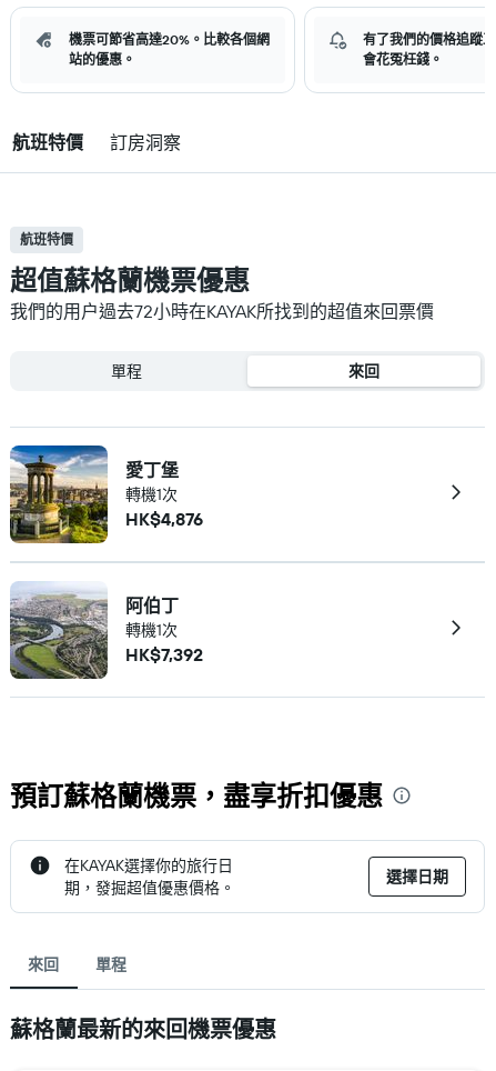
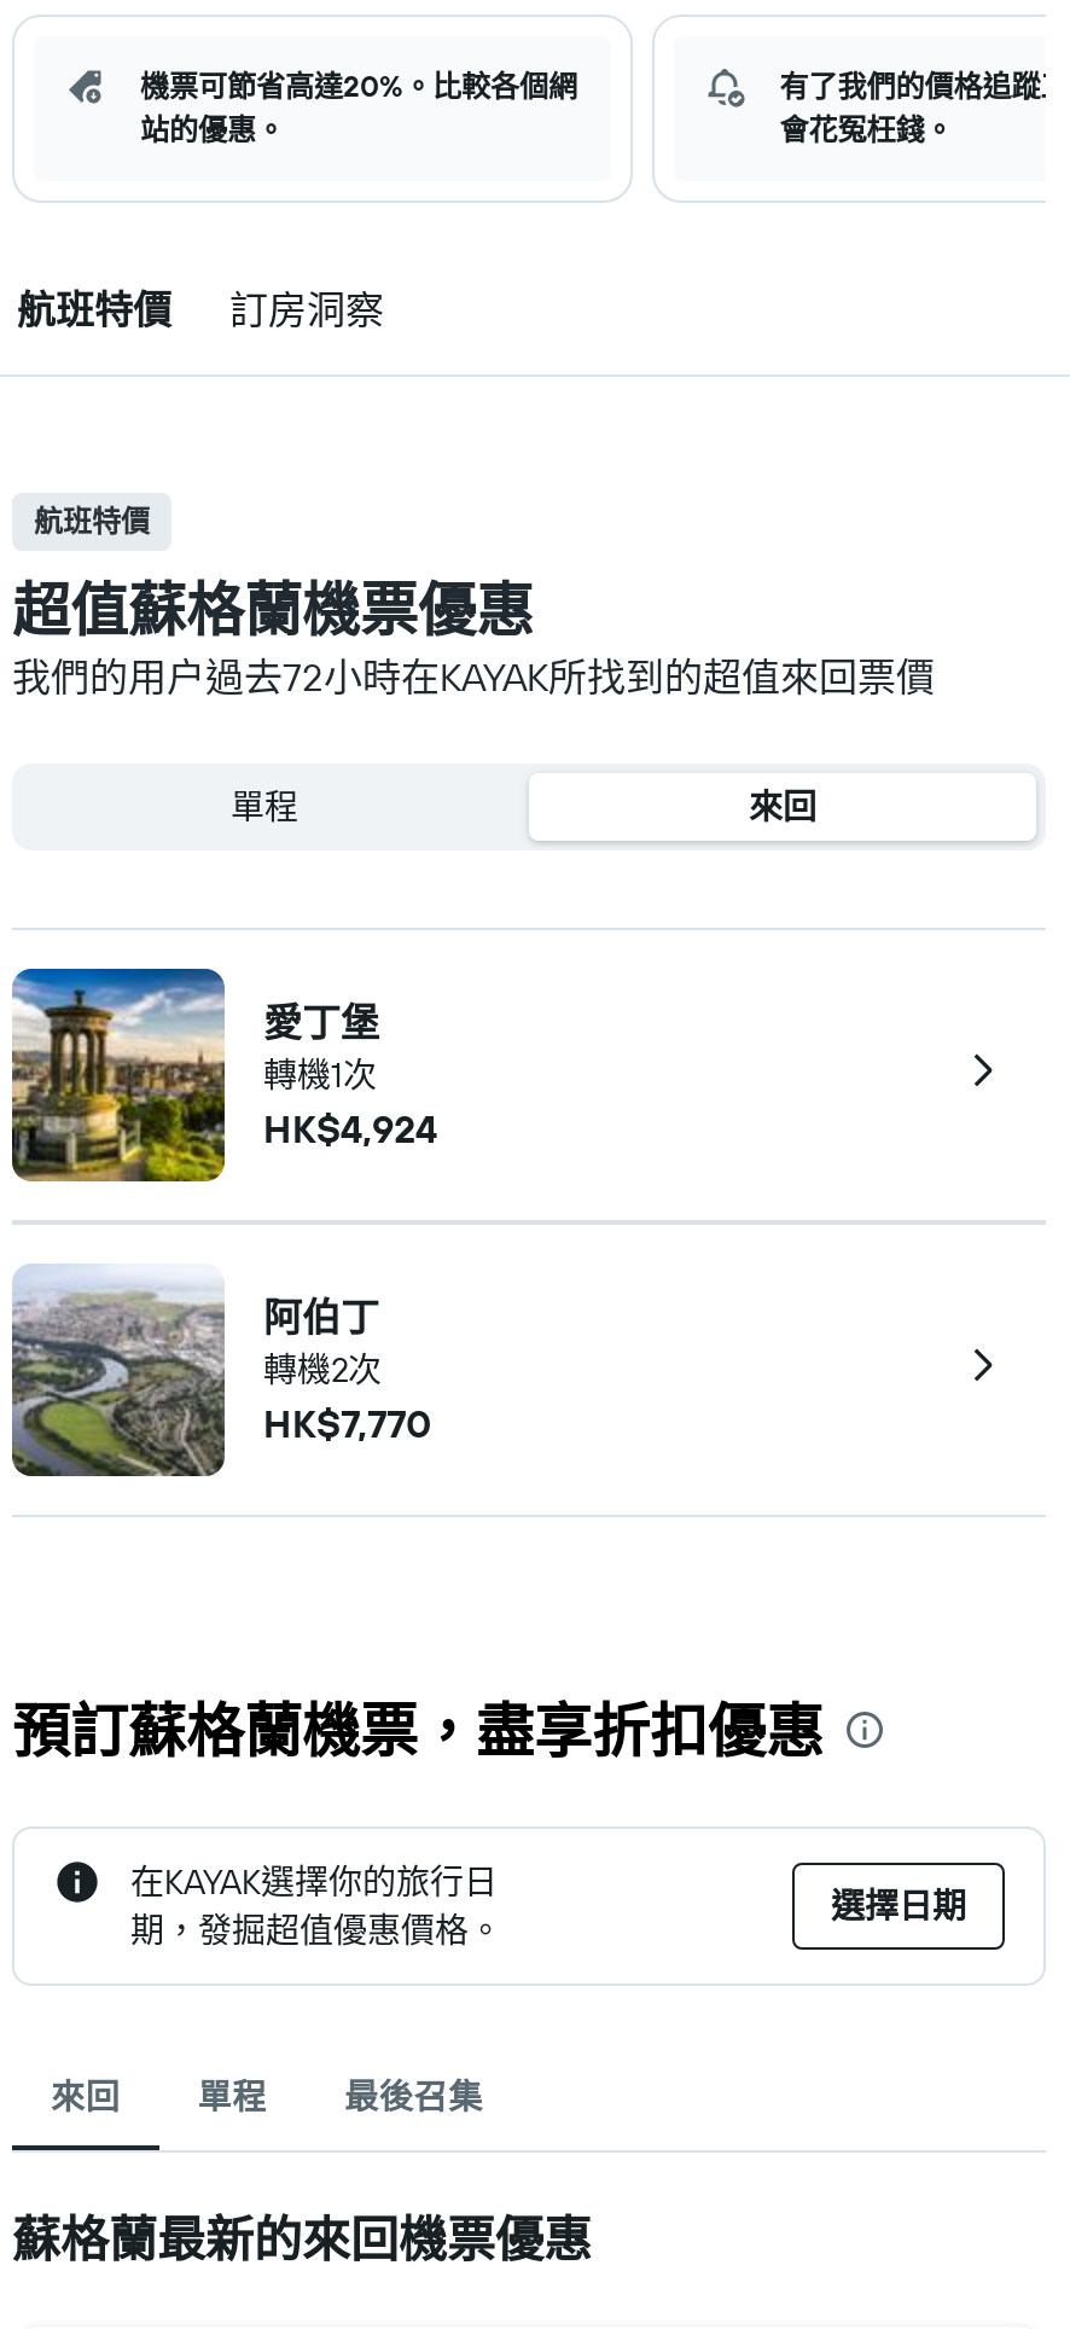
[125,508,203,530] HK$4,876 -> [263,1104,437,1152] HK$4,924
[125,620,203,665] 轉機1次 | HK$7,392 -> [263,1348,432,1447] 轉機2次 | HK$7,770
none -> [344,2075,483,2119] 最後召集

